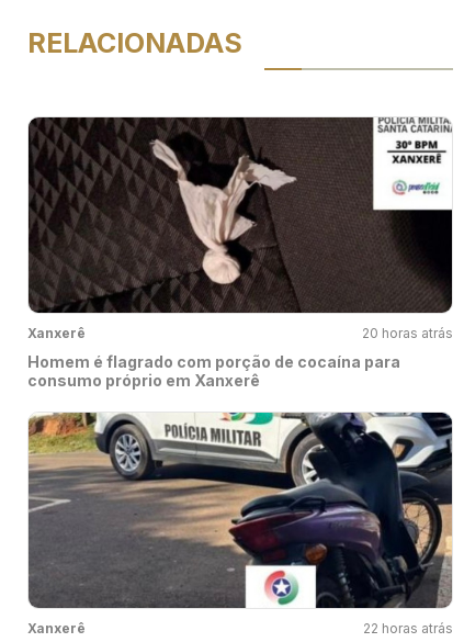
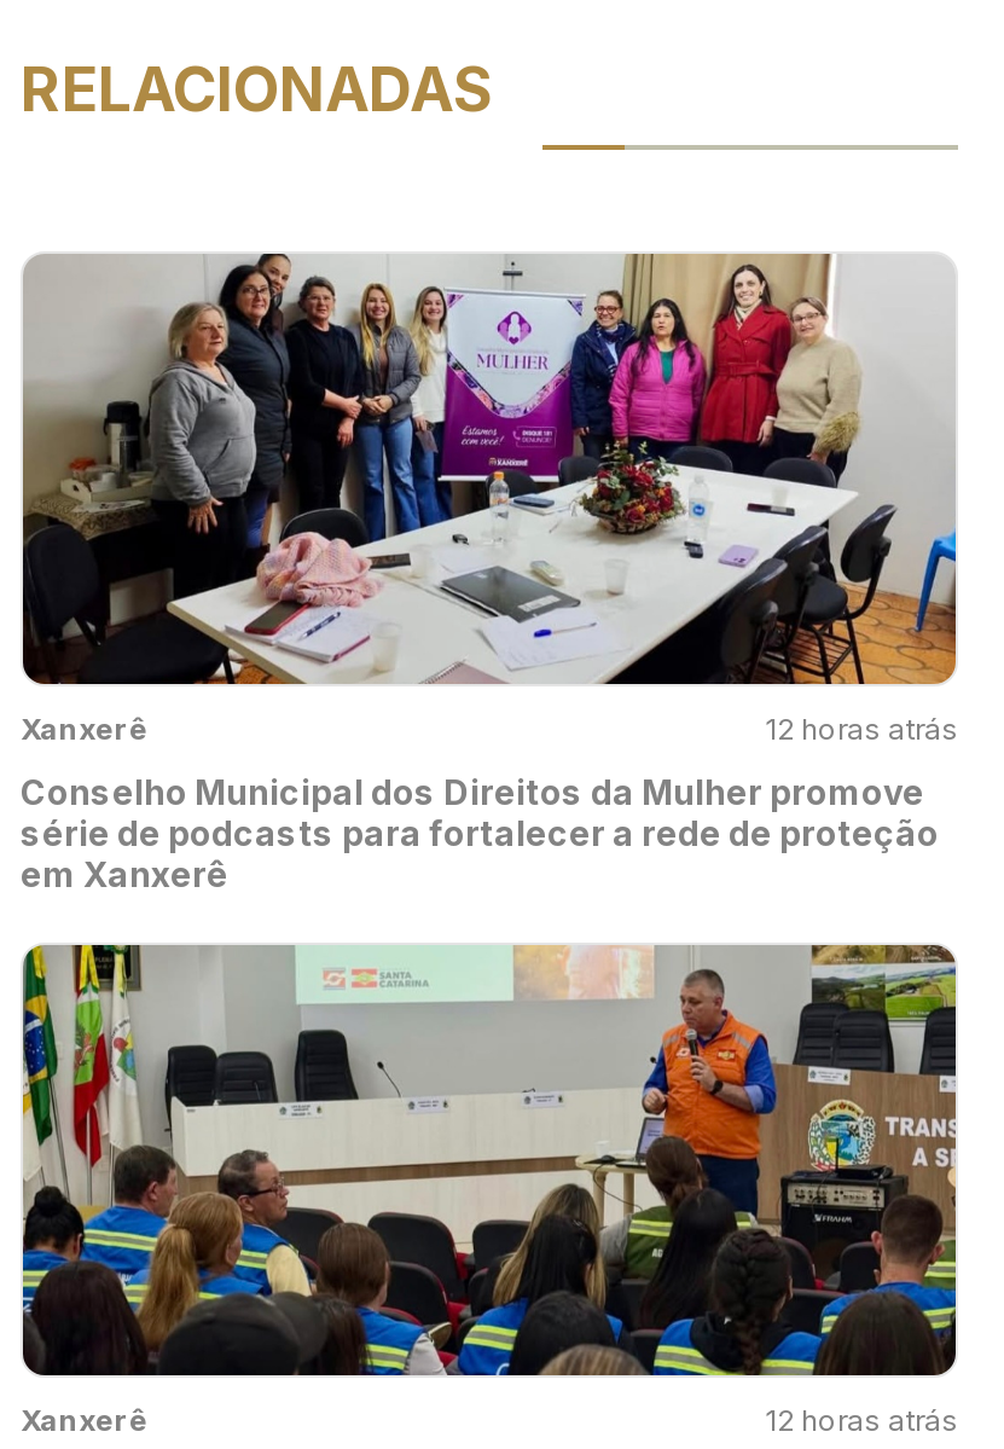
[29,116,453,341] [image] | 20 horas atrás -> [23,251,958,746] [image] | 12 horas atrás
[27,352,400,389] Homem é flagrado com porção de cocaína para | consumo próprio em Xanxerê -> [21,770,939,893] Conselho Municipal dos Direitos da Mulher promove | série de podcasts para fortalecer a rede de proteção | em Xanxerê
[27,412,453,636] [image] | 22 horas atrás -> [23,943,958,1437] [image] | 12 horas atrás

